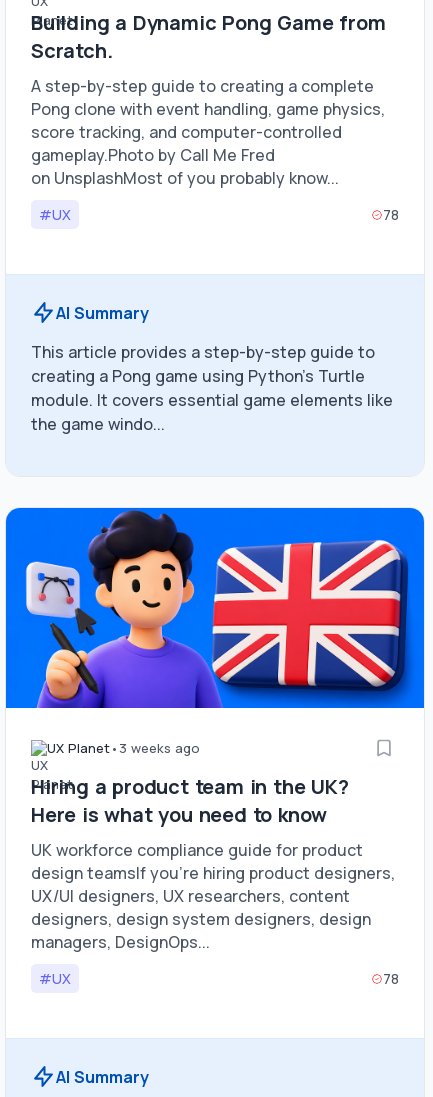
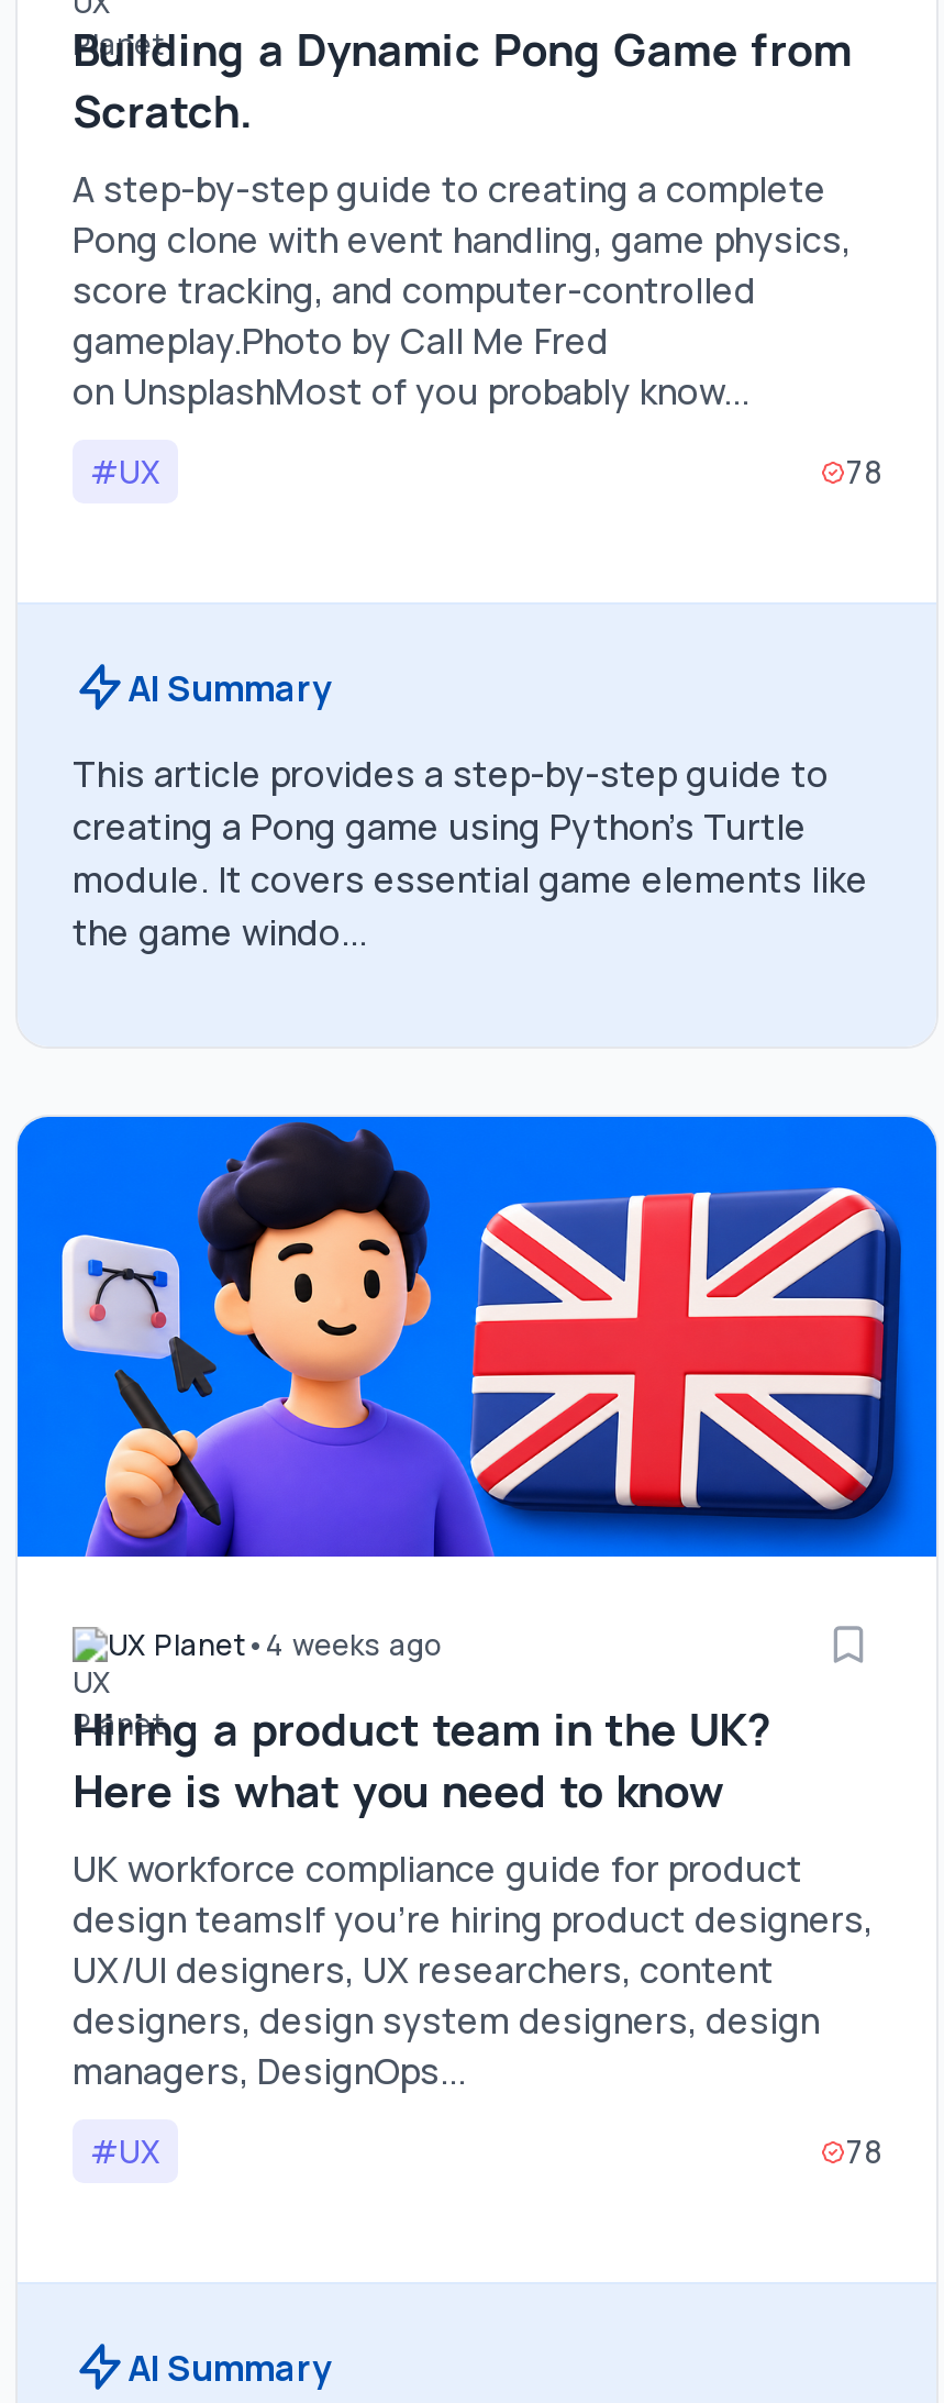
[47,738,200,756] UX Planet• 3 weeks ago -> [108,1624,444,1663] UX Planet• 4 weeks ago

